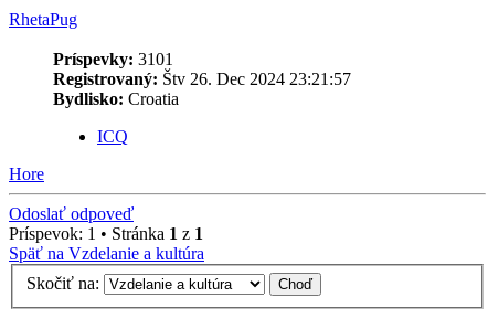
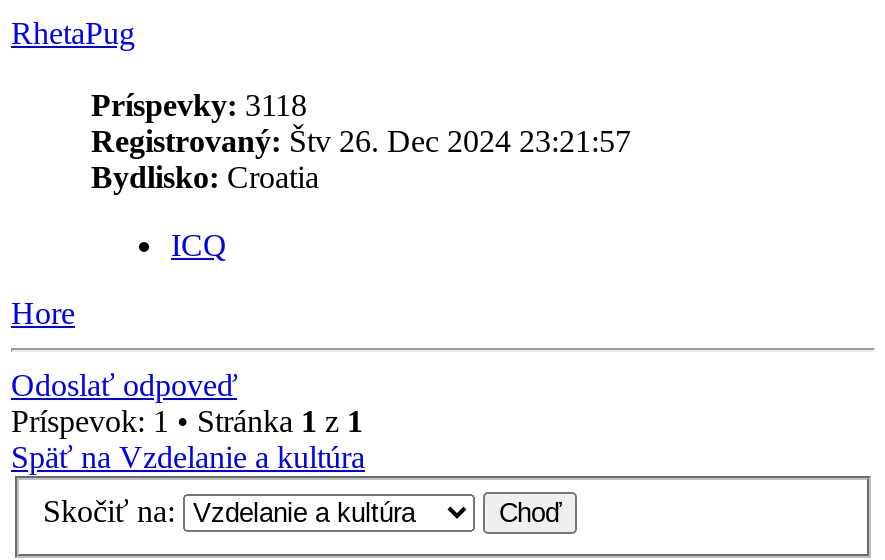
[53,50,173,68] Príspevky: 3101 -> [91,88,307,122] Príspevky: 3118

